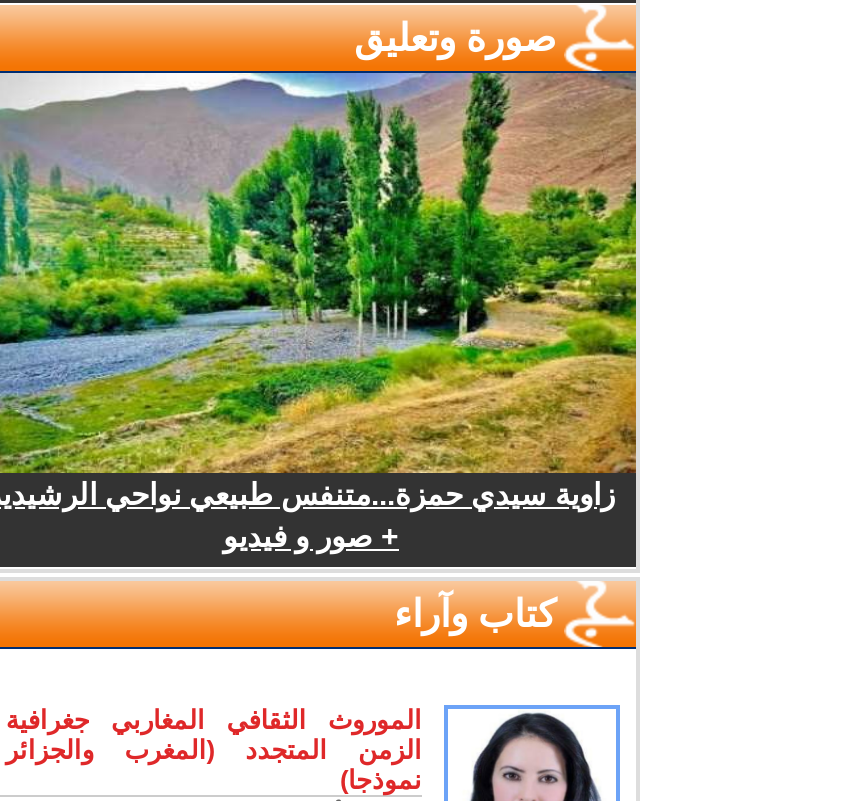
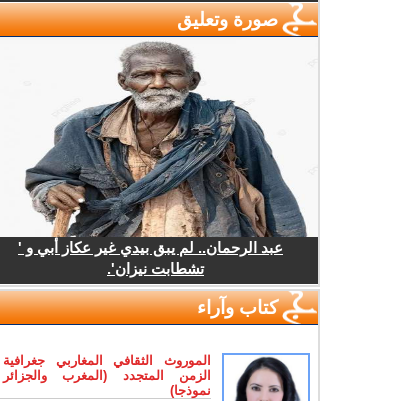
[6,71,638,553] [image] | زاوية سيدي حمزة...متنفس طبيعي نواحي الرشيدية | + صور و فيديو -> [3,36,318,277] [image] | عبد الرحمان.. لم يبق بيدي غير عكاز أبي و ' | تشطابت نيزان'.

